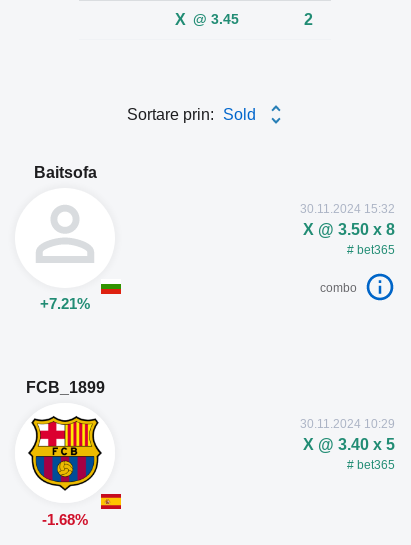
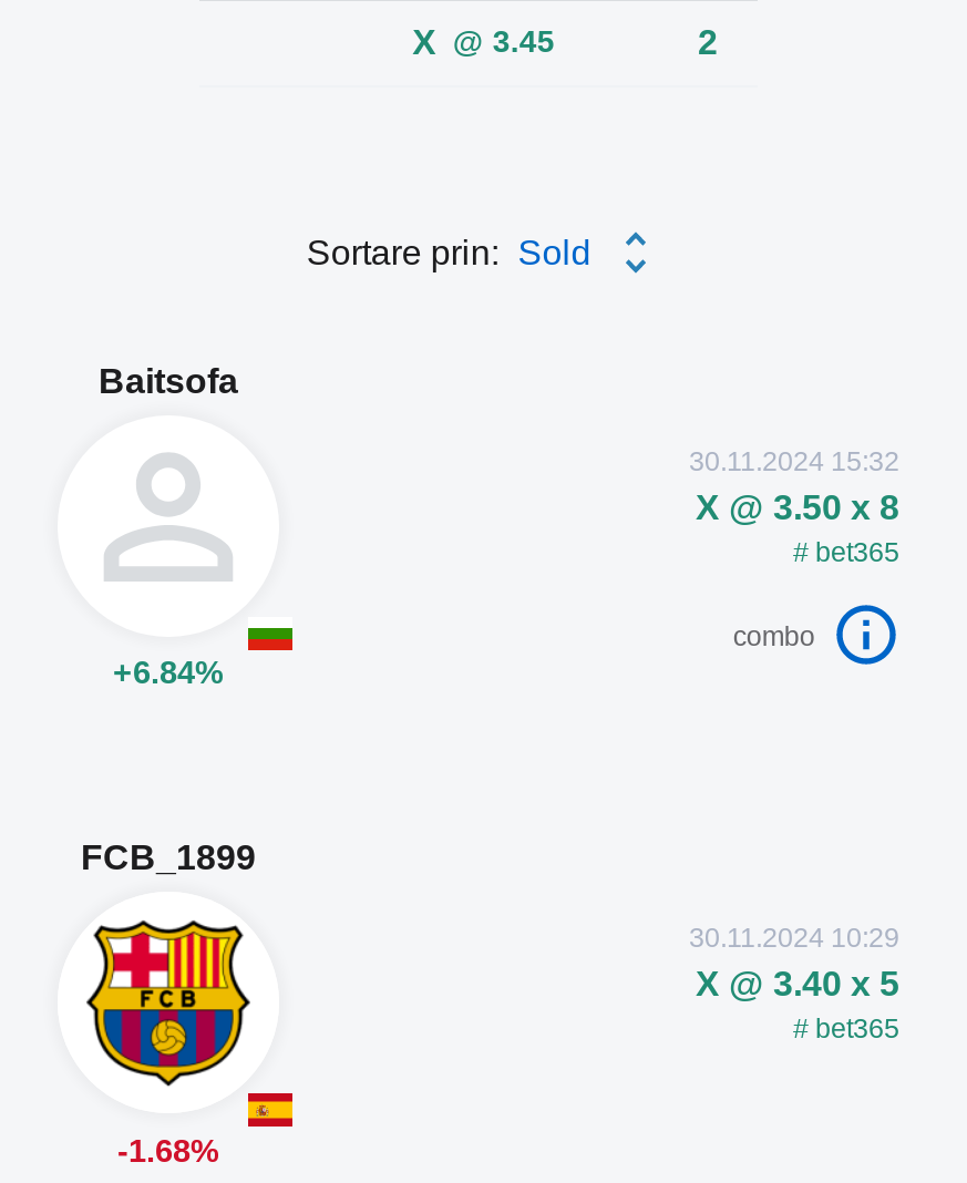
[40,296,90,312] +7.21% -> [113,655,224,691] +6.84%

